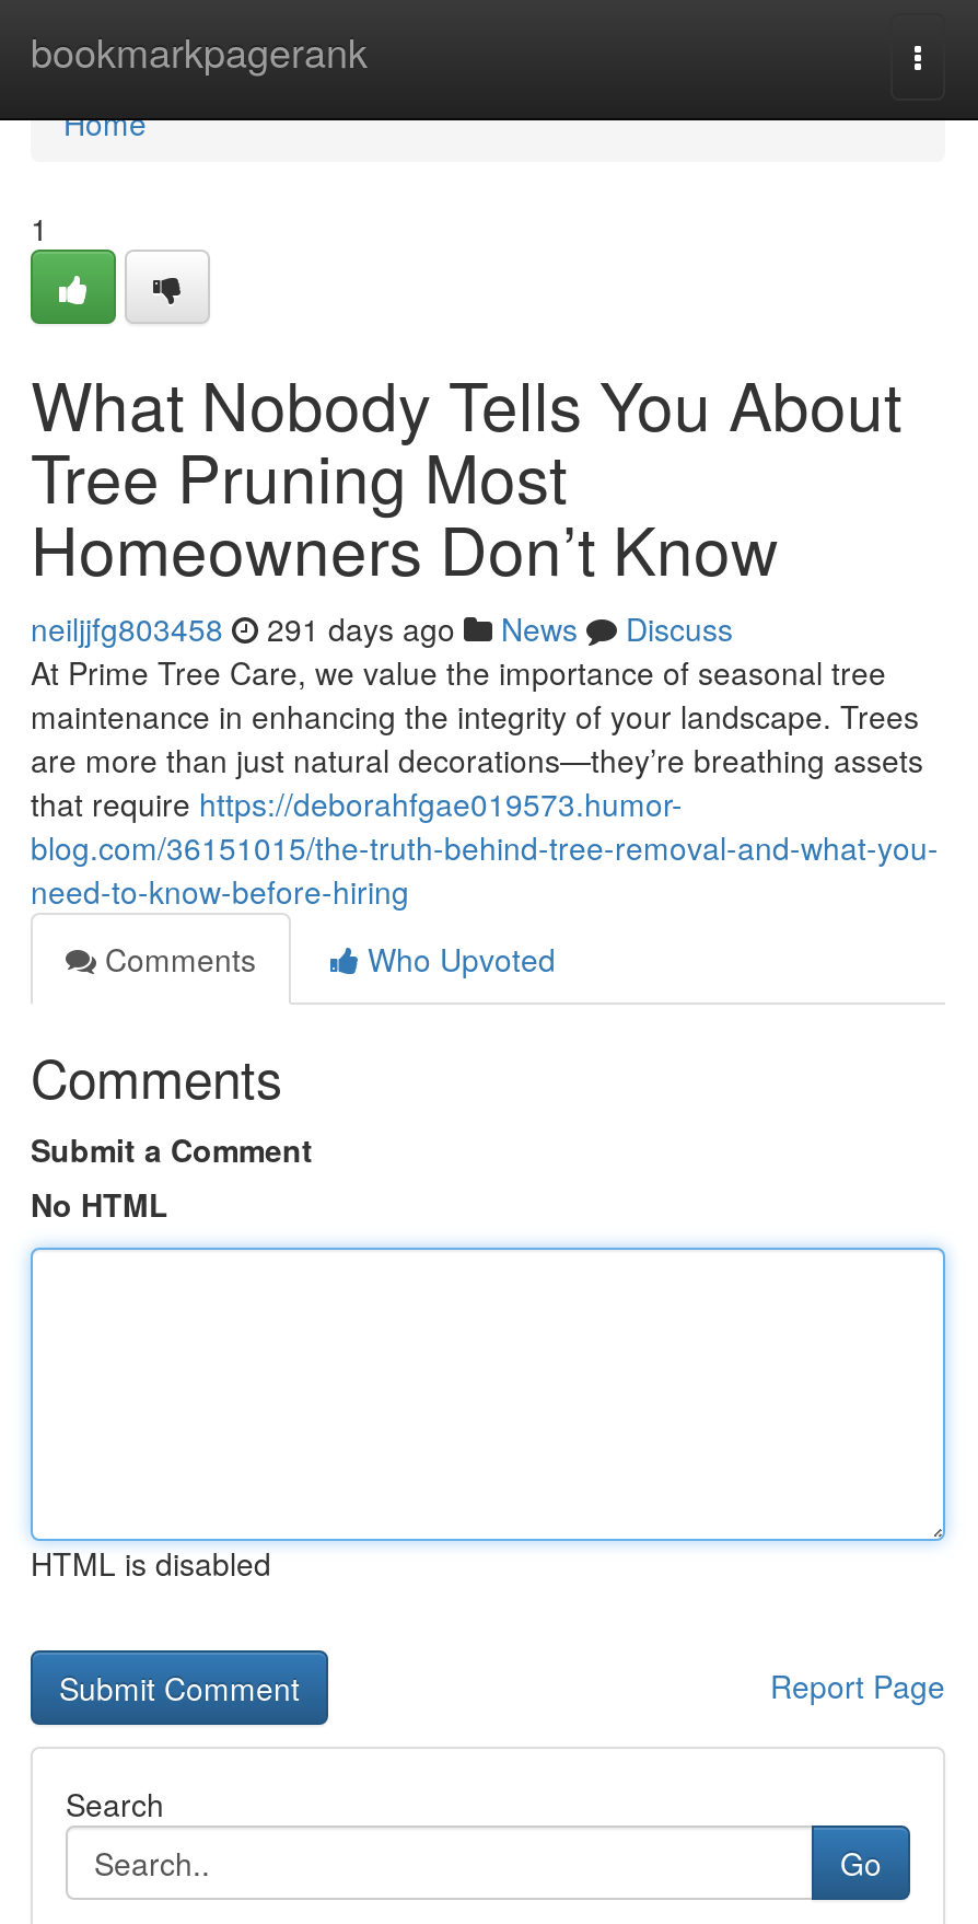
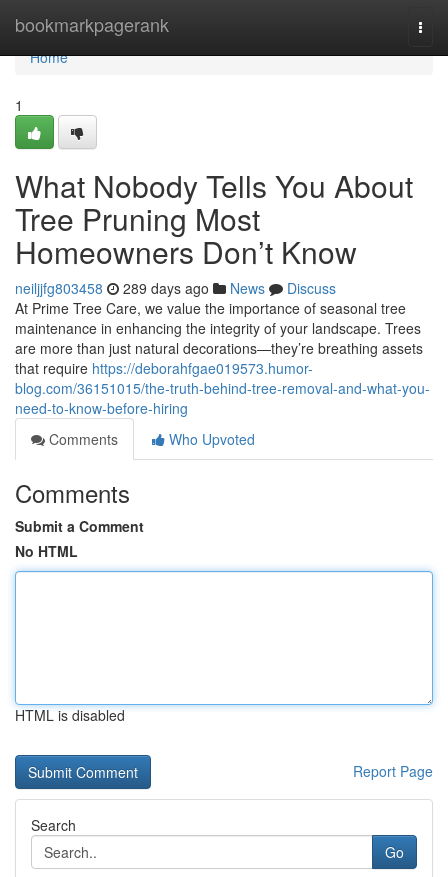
[31,606,733,650] neiljjfg803458 291 days ago News Discuss -> [15,278,336,298] neiljjfg803458 289 days ago News Discuss

